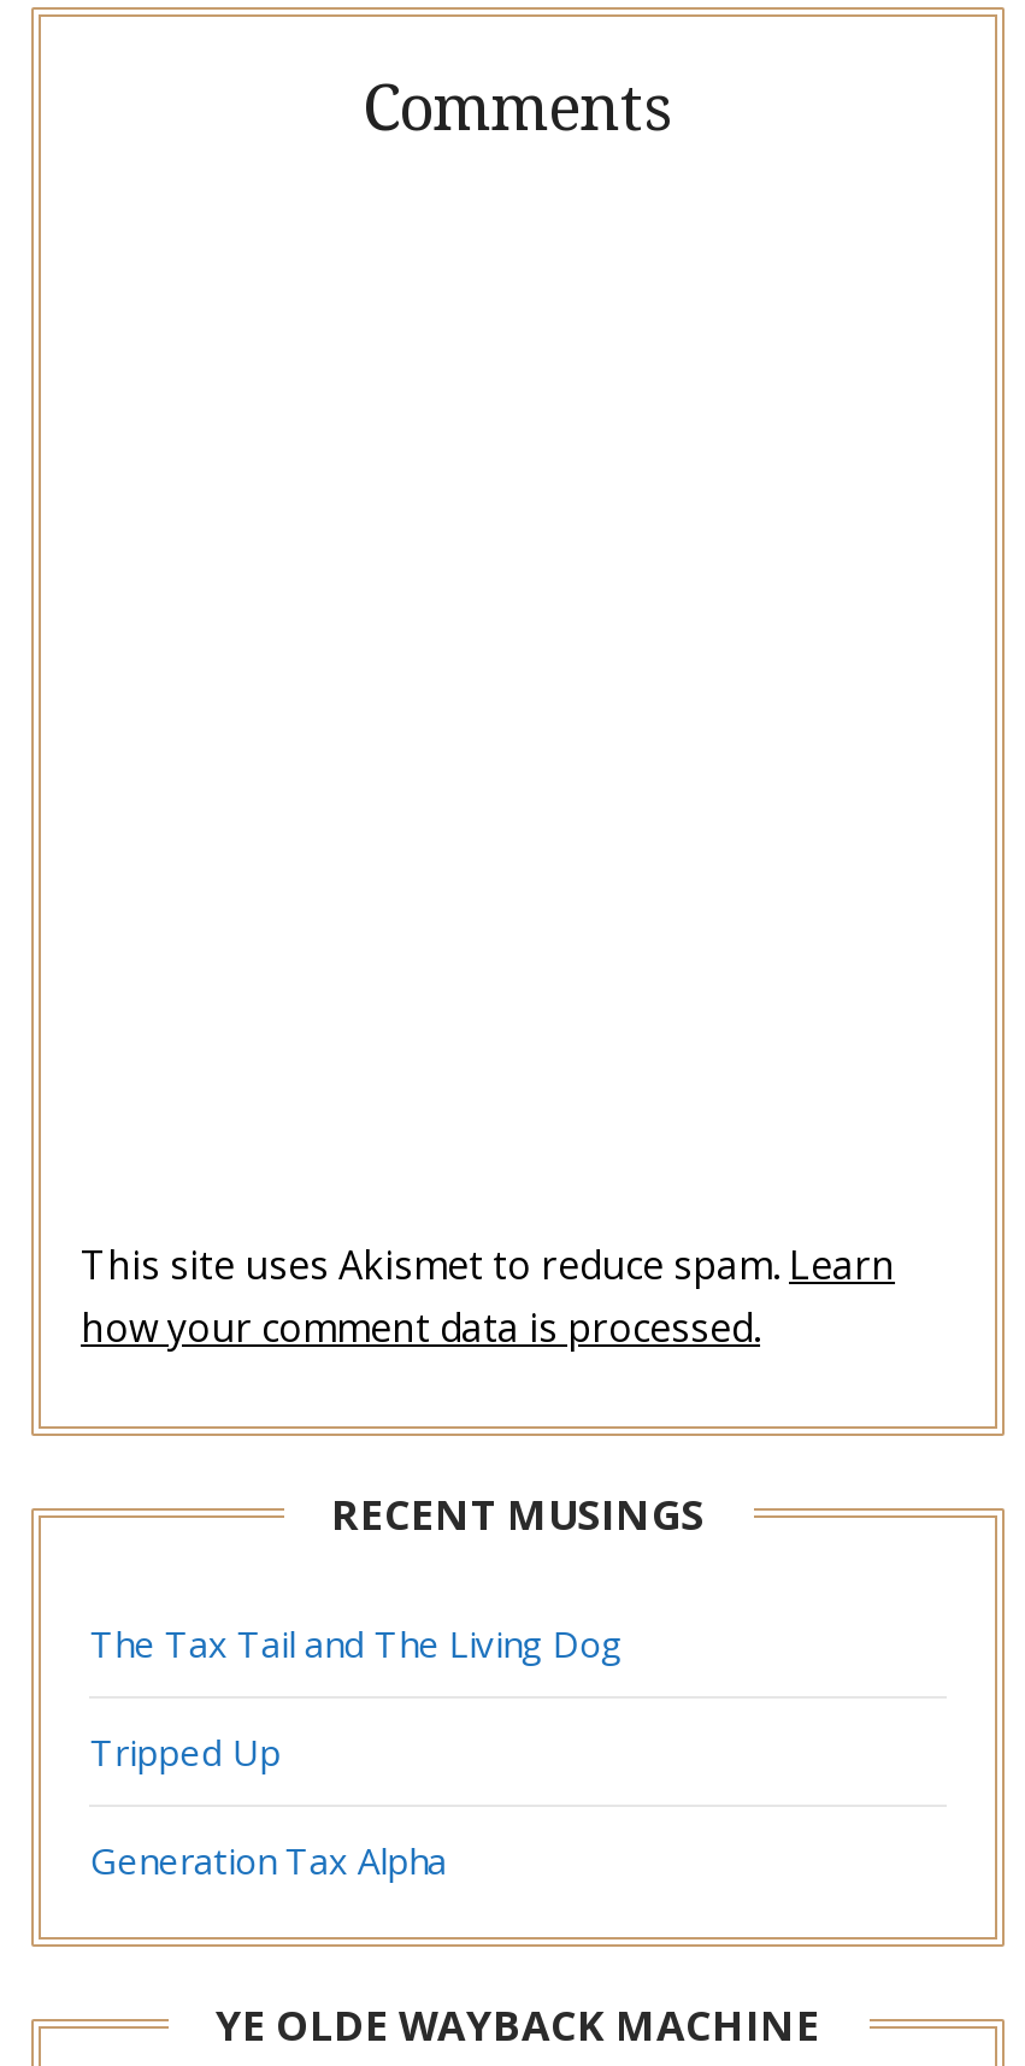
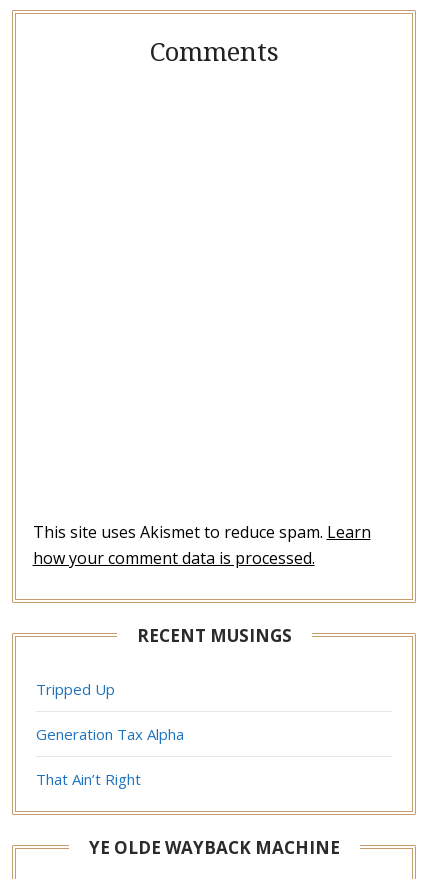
[90,1619,622,1667] The Tax Tail and The Living Dog -> none
moved [90,1728,447,1884] -> [36,679,184,744]: Tripped Up | Generation Tax Alpha
none -> [36,769,145,789] That Ain’t Right

